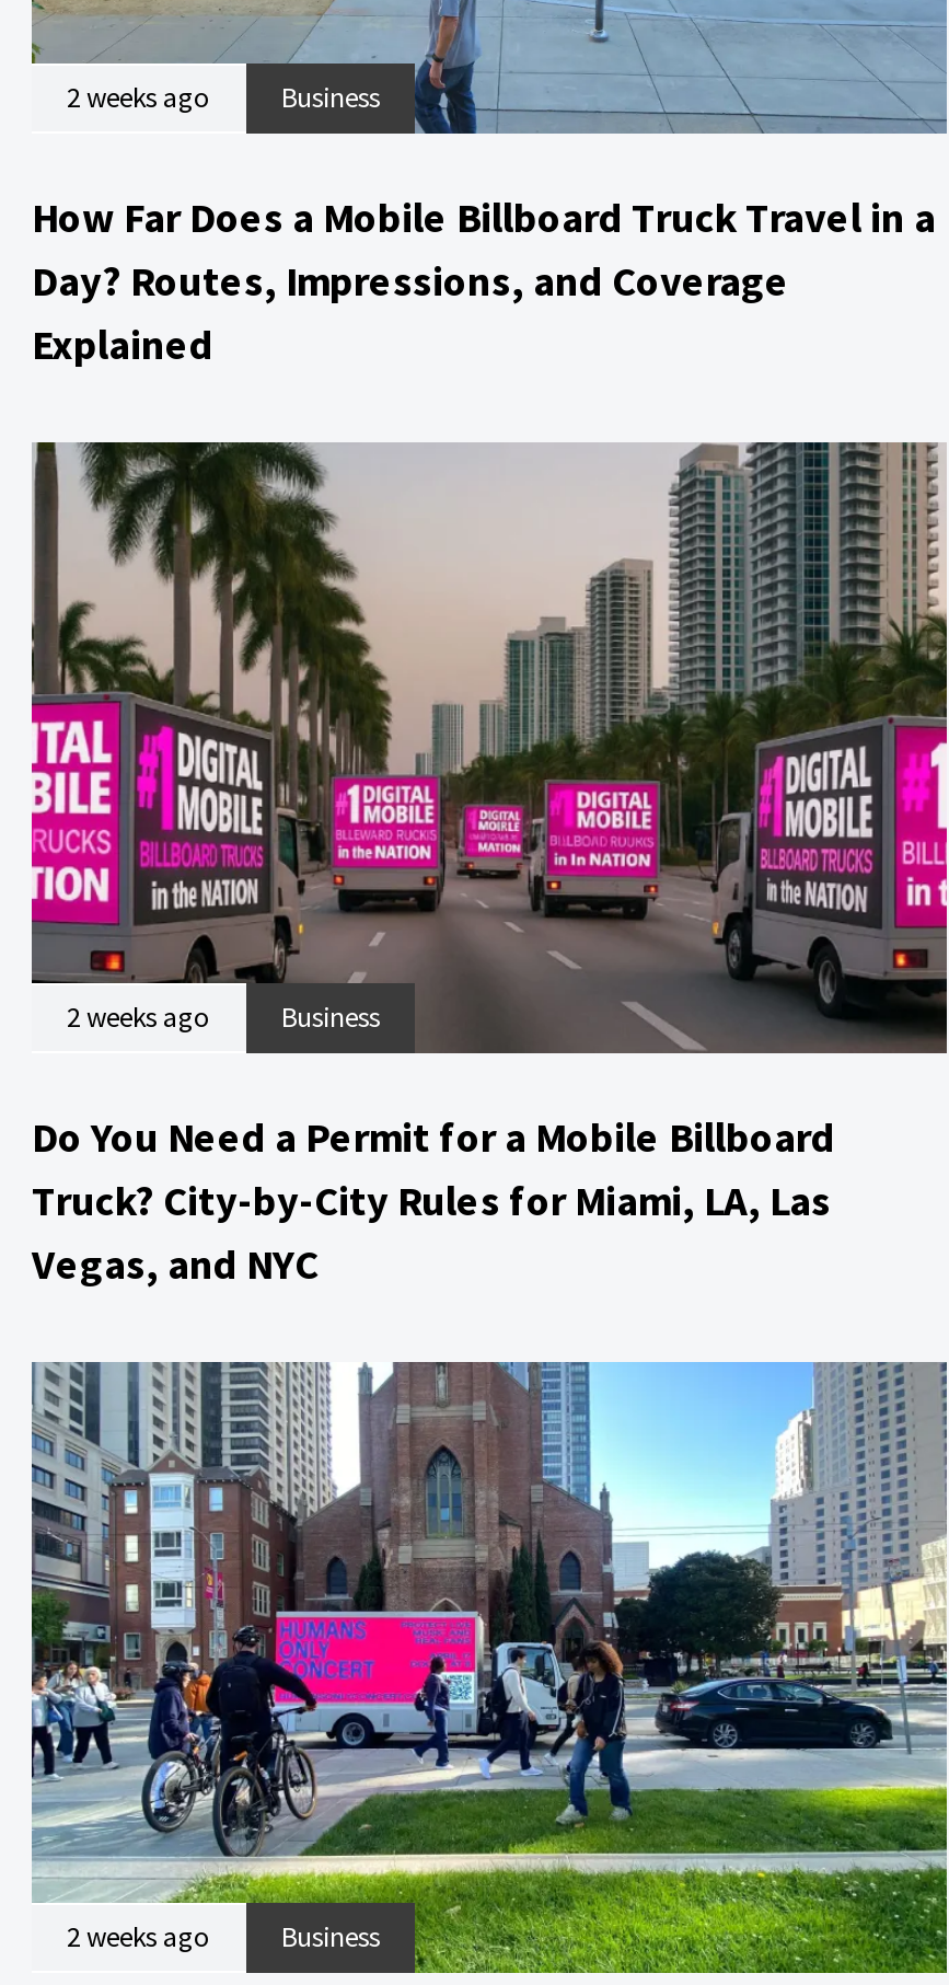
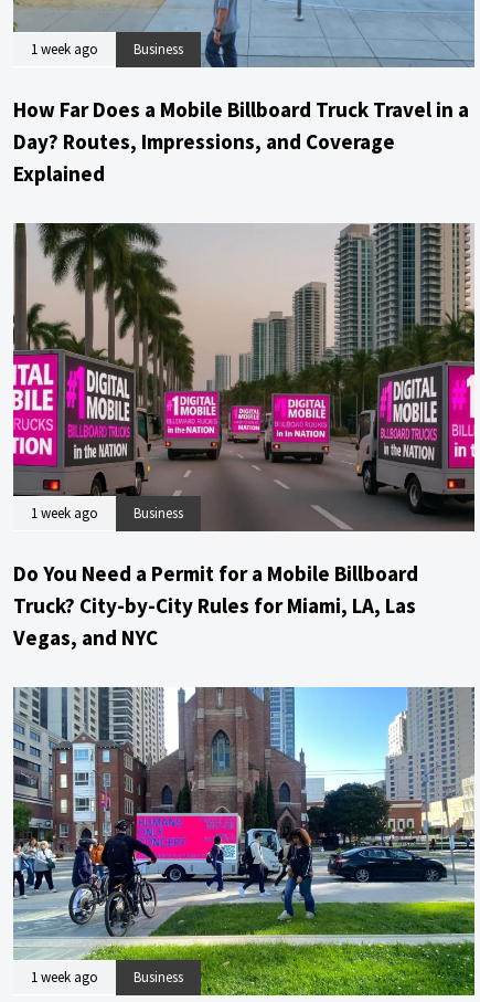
[67,79,380,116] 2 weeks ago Business -> [31,40,183,59] 1 week ago Business
[67,998,380,1036] 2 weeks ago Business -> [31,504,183,522] 1 week ago Business
[67,1918,380,1955] 2 weeks ago Business -> [31,967,183,986] 1 week ago Business

